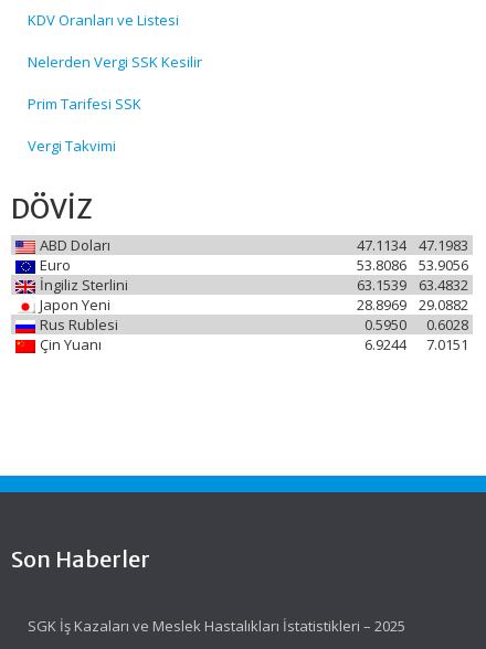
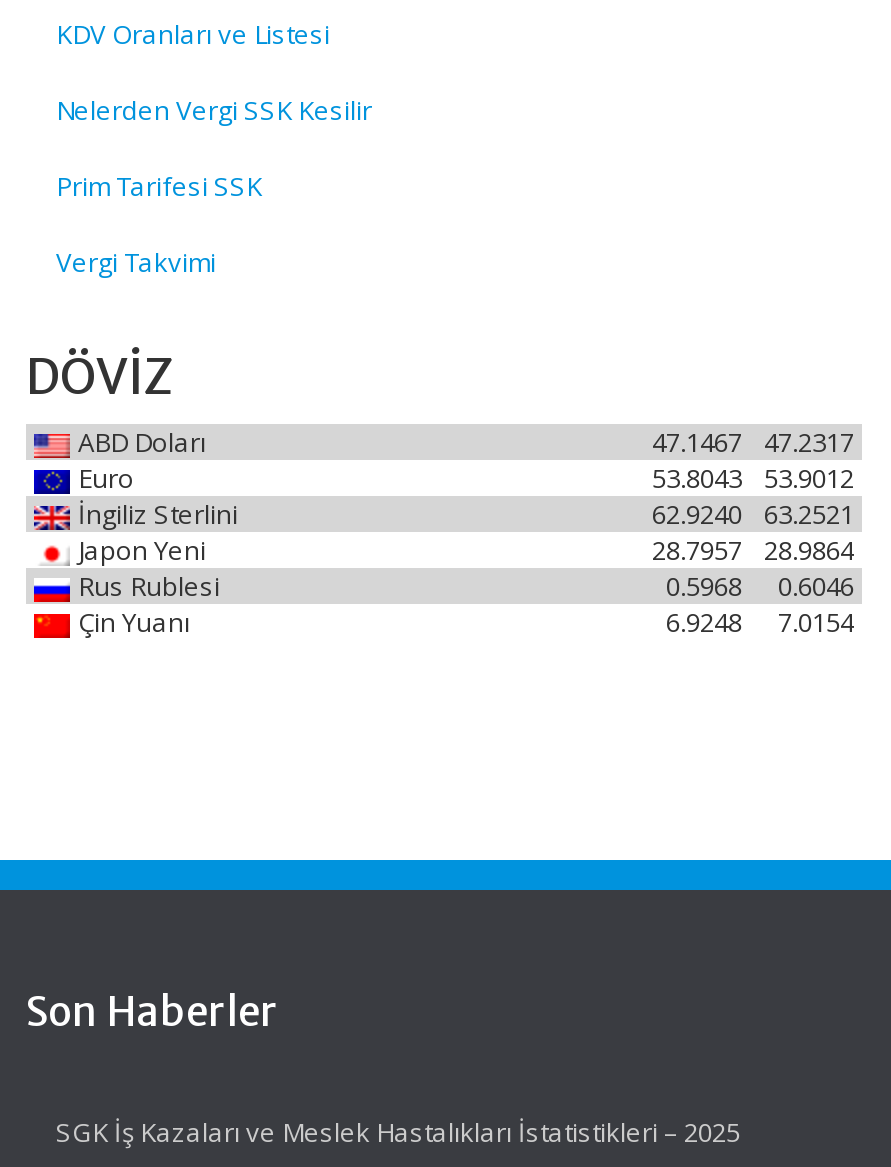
[357,235,406,255] 47.1134 -> [652,424,742,460] 47.1467
[419,235,468,255] 47.1983 -> [764,424,854,460] 47.2317
[357,255,406,275] 53.8086 -> [652,460,742,496] 53.8043
[419,255,468,275] 53.9056 -> [764,460,854,496] 53.9012
[357,275,406,295] 63.1539 -> [652,496,742,532] 62.9240
[419,275,468,295] 63.4832 -> [764,496,854,532] 63.2521
[357,295,406,315] 28.8969 -> [652,532,742,568] 28.7957
[419,295,468,315] 29.0882 -> [764,532,854,568] 28.9864
[364,315,406,334] 0.5950 -> [666,568,742,604] 0.5968
[426,315,468,334] 0.6028 -> [778,568,854,604] 0.6046
[364,334,406,354] 6.9244 -> [666,604,742,640] 6.9248
[426,334,468,354] 7.0151 -> [778,604,854,640] 7.0154

